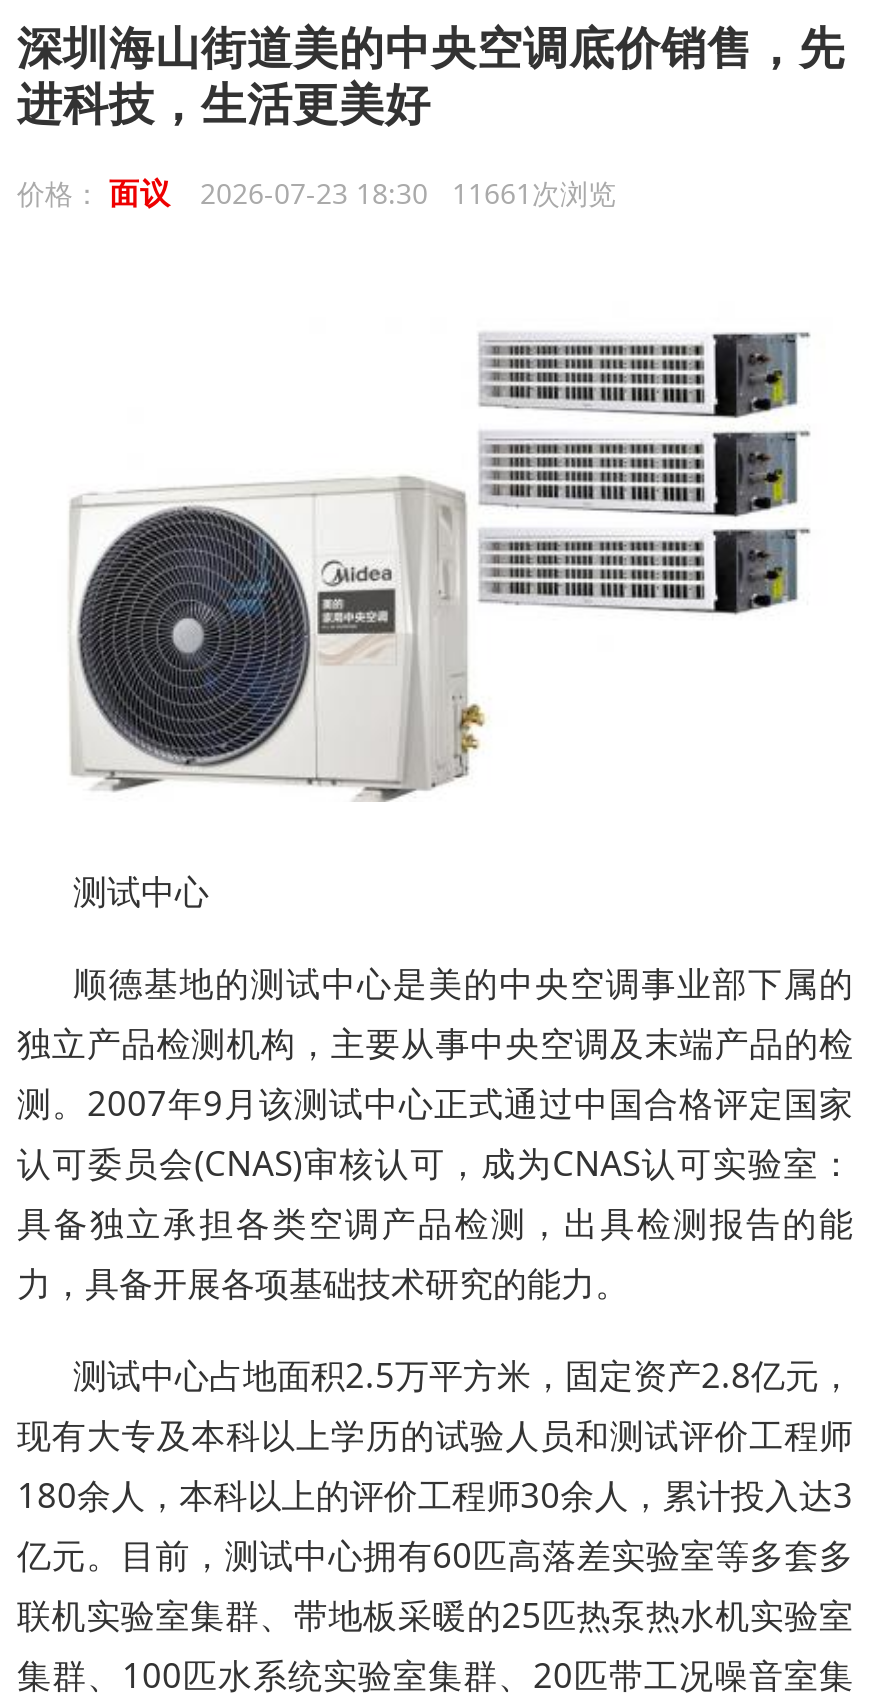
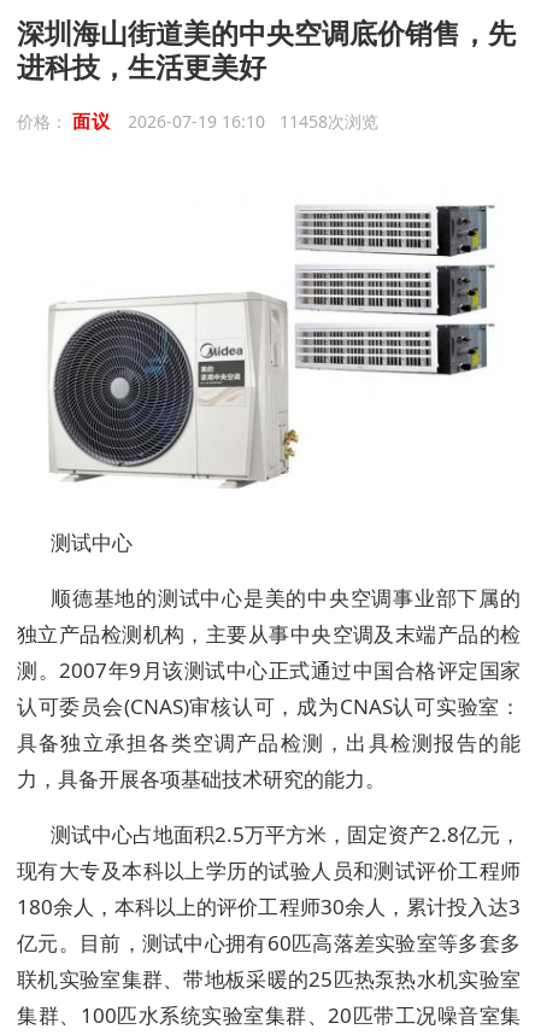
[17,172,616,212] 价格：面议 2026-07-23 18:30 11661次浏览 -> [17,109,378,133] 价格：面议 2026-07-19 16:10 11458次浏览

